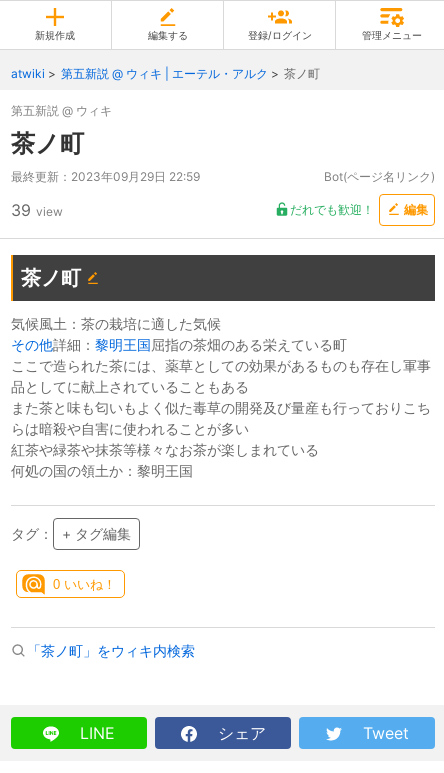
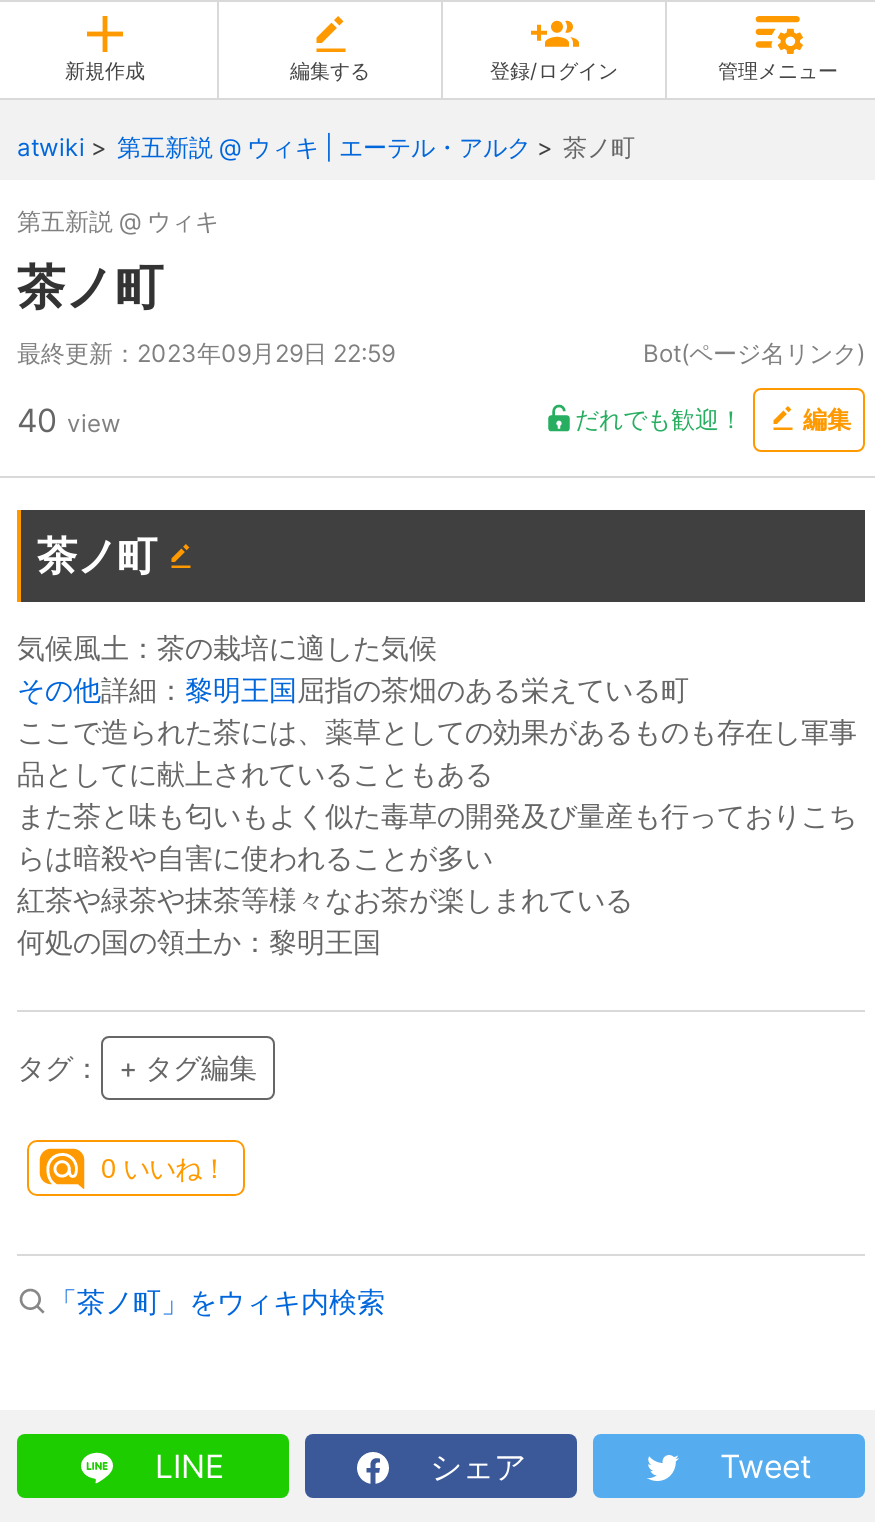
[11,200,63,220] 39 view -> [17,400,121,440] 40 view

